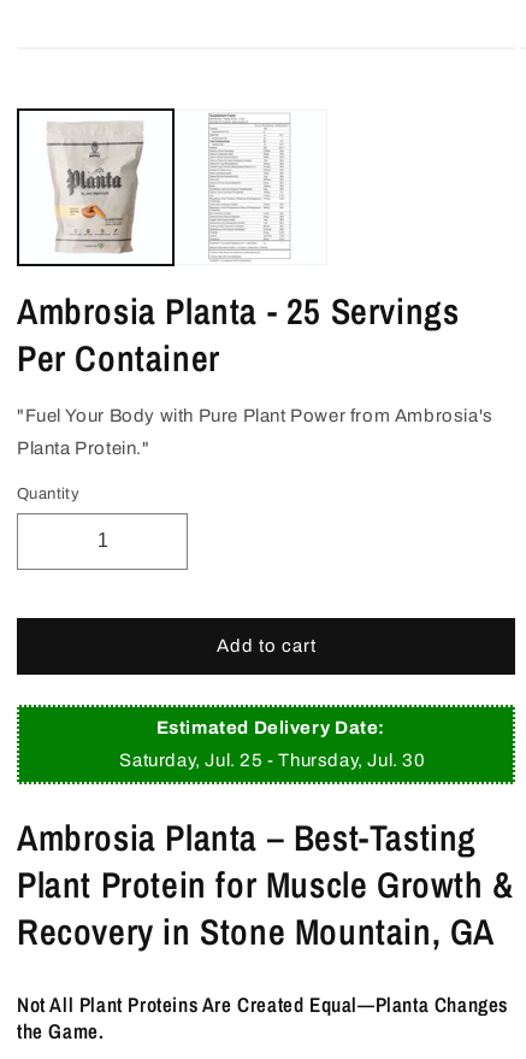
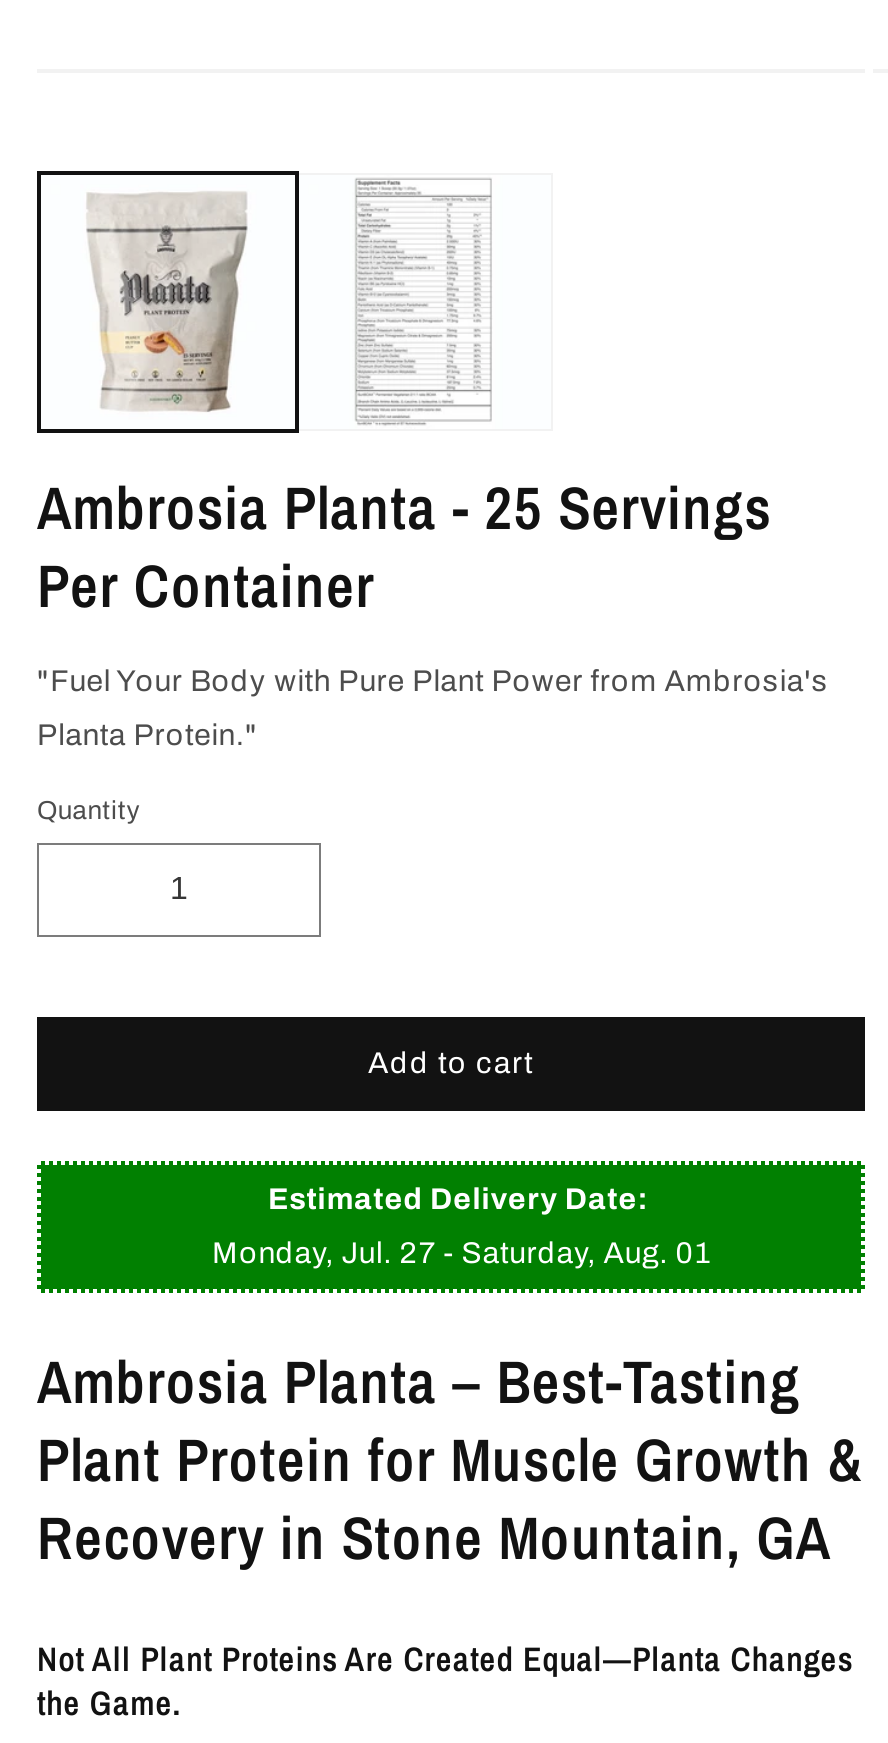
[120,750,426,770] Saturday, Jul. 25 - Thursday, Jul. 30 -> [212,1237,712,1269] Monday, Jul. 27 - Saturday, Aug. 01

